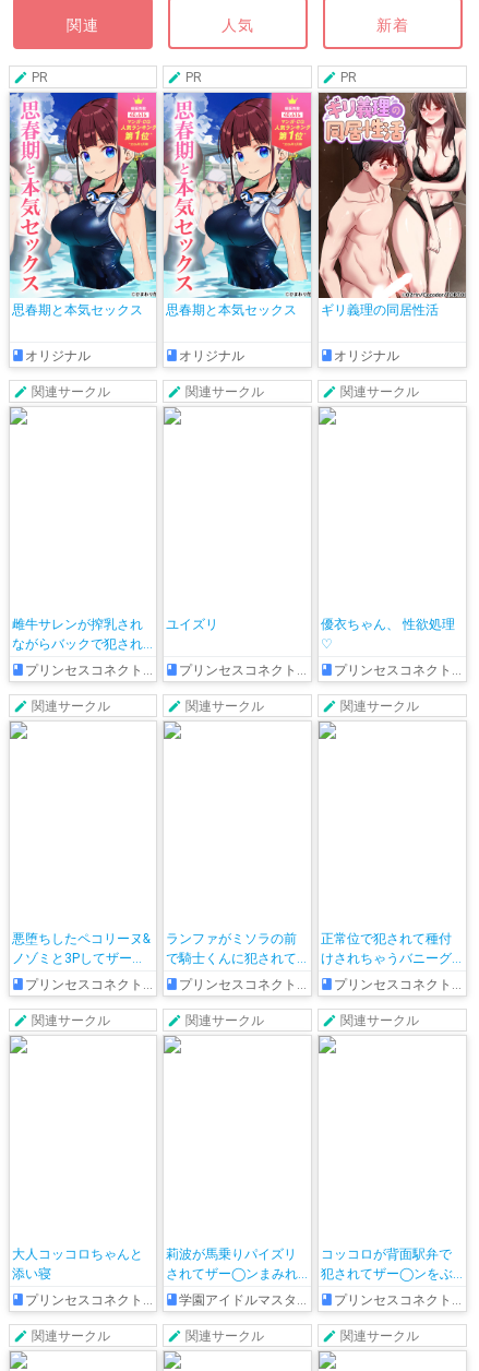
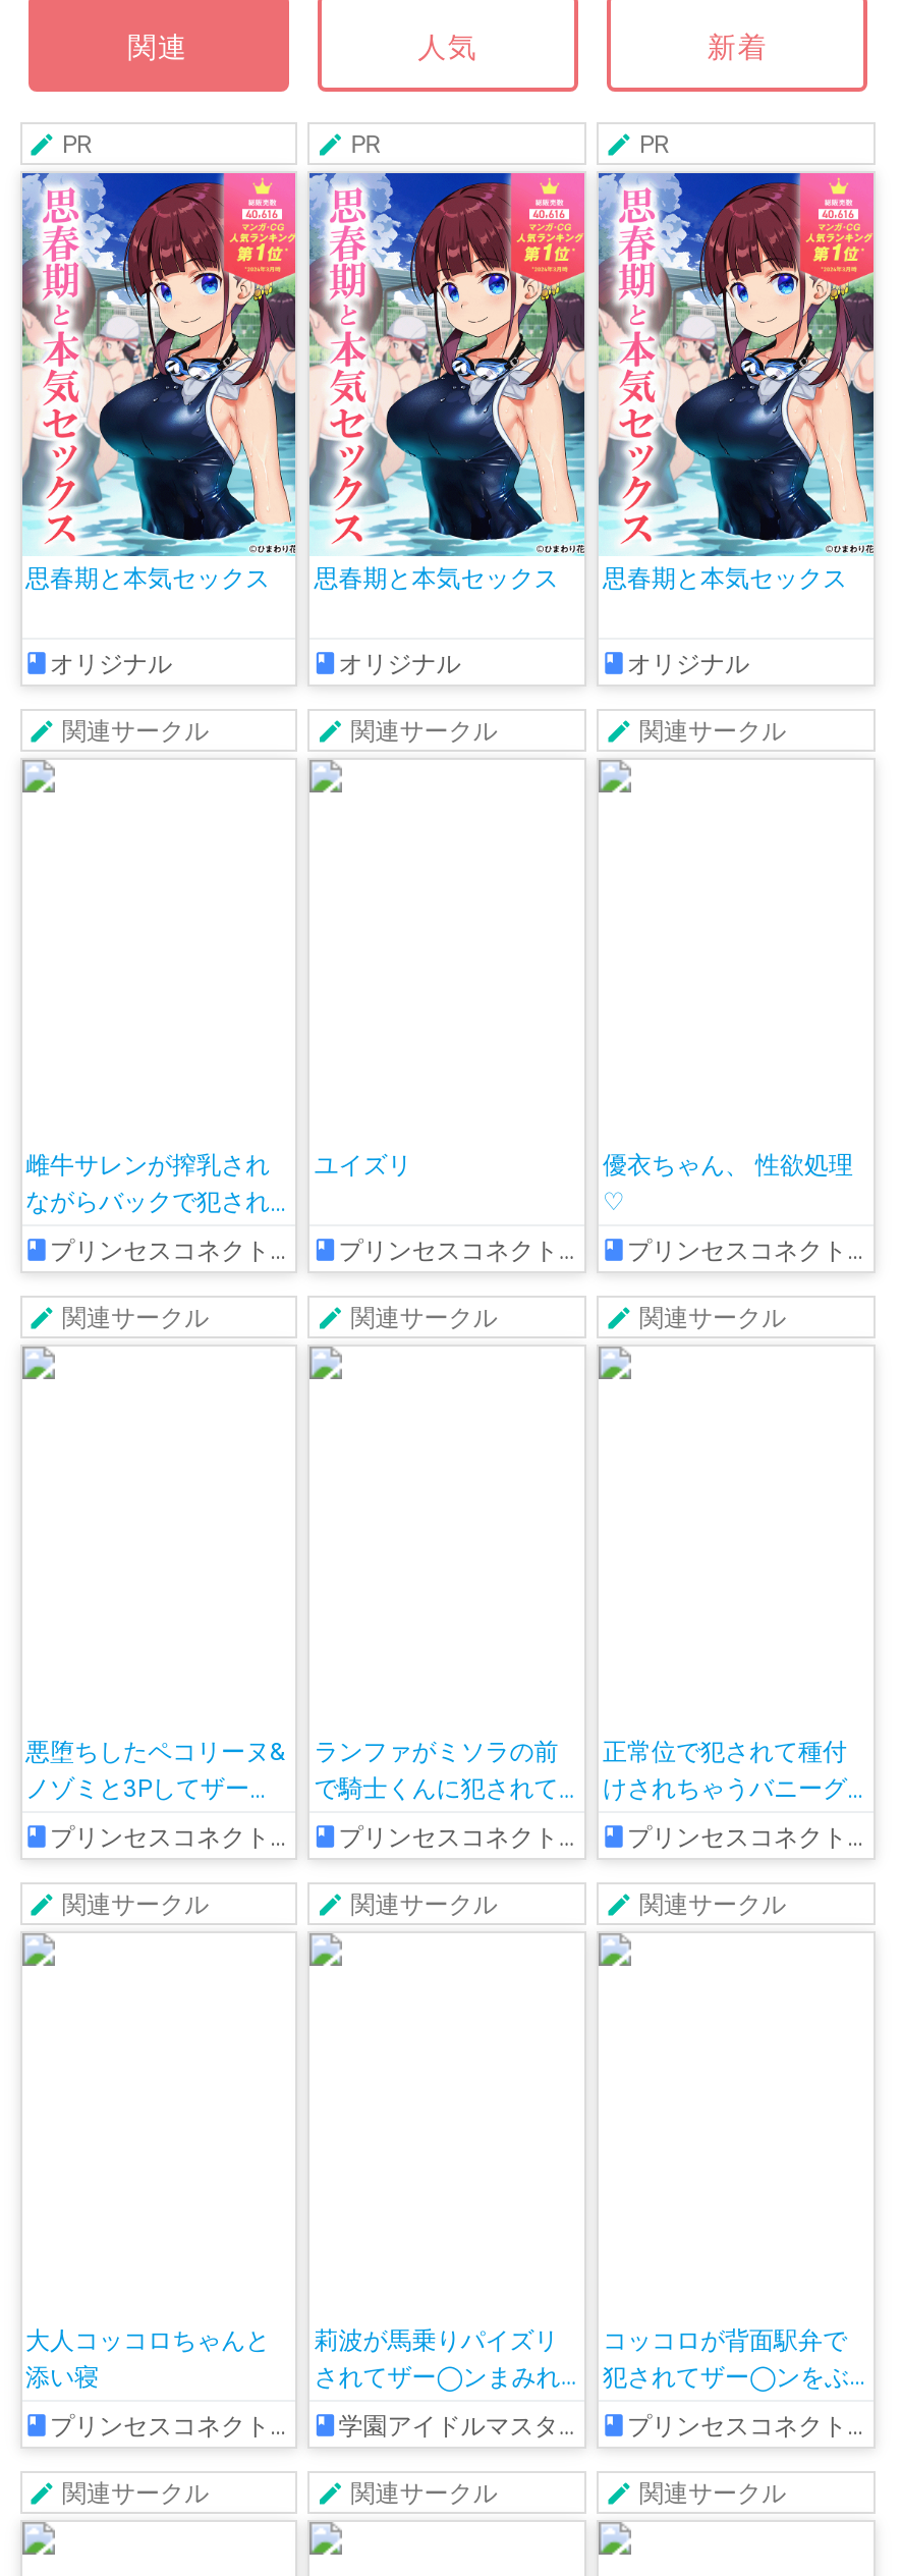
[318,92,467,318] [image] | ギリ義理の同居性活 -> [597,171,876,593] [image] | 思春期と本気セックス

